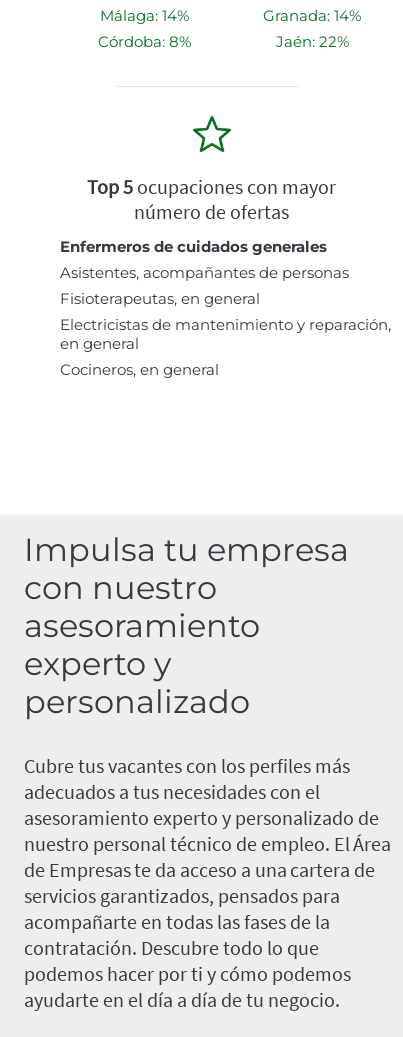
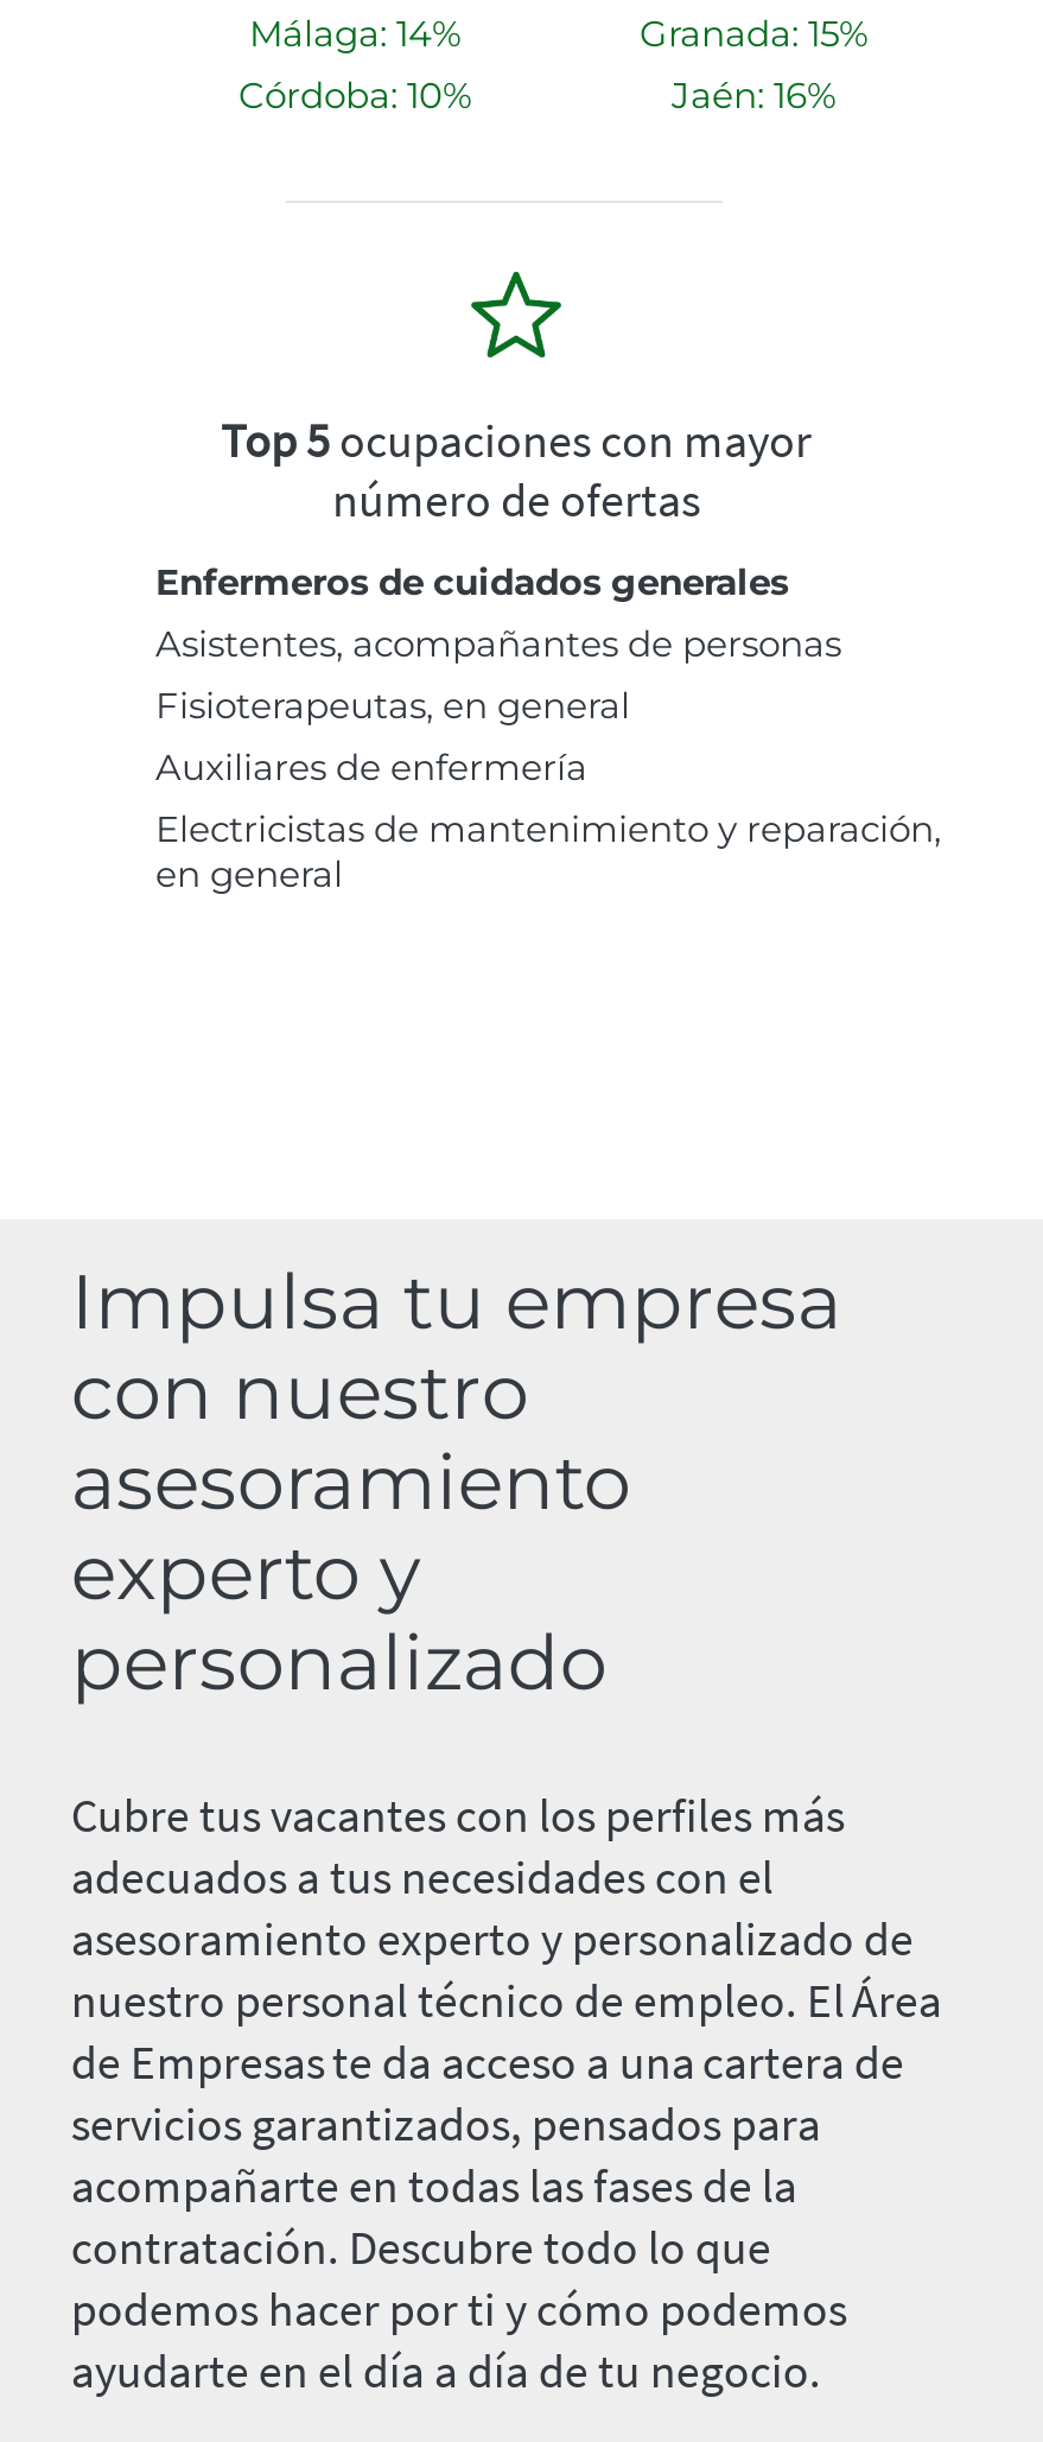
[263,6,361,25] Granada: 14% -> [640,11,867,56] Granada: 15%
[97,32,190,51] Córdoba: 8% -> [239,73,471,118] Córdoba: 10%
[275,32,348,51] Jaén: 22% -> [672,73,835,118] Jaén: 16%
none -> [155,745,587,790] Auxiliares de enfermería
moved [60,315,391,353] -> [155,806,941,897]: Electricistas de mantenimiento y reparación, | en general
[60,360,219,379] Cocineros, en general -> none

